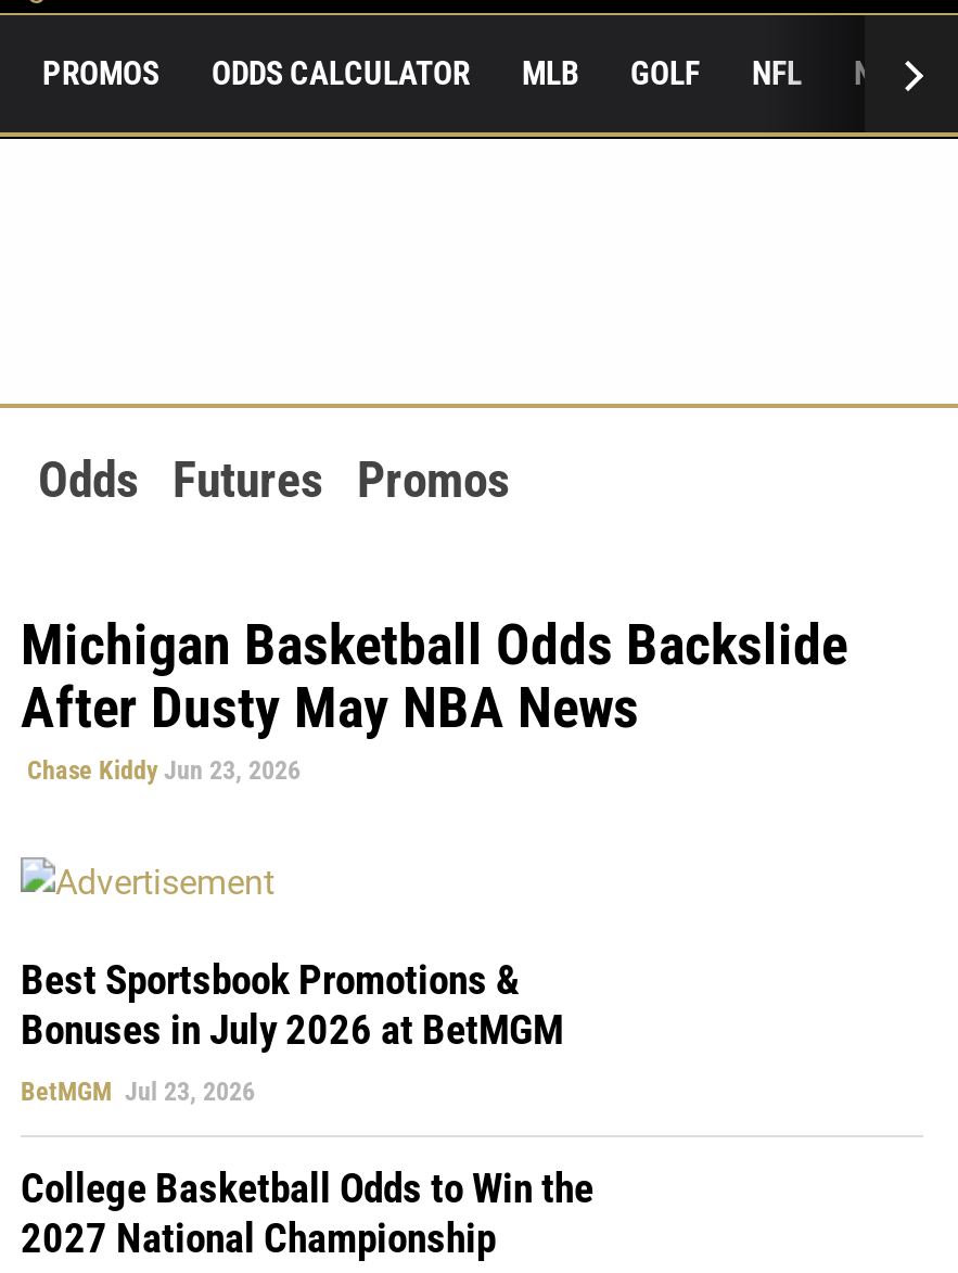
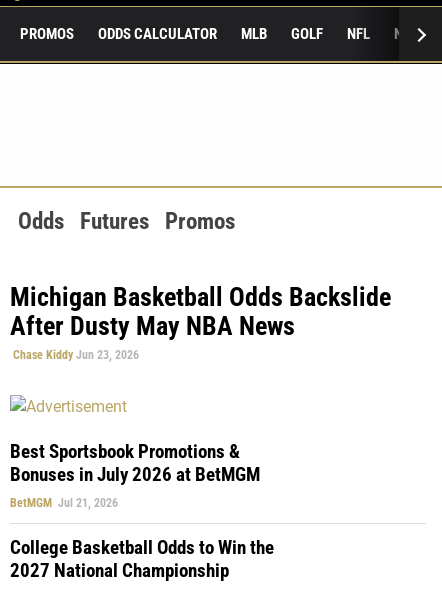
[21,1076,255,1107] BetMGM Jul 23, 2026 -> [10,496,118,510] BetMGM Jul 21, 2026

